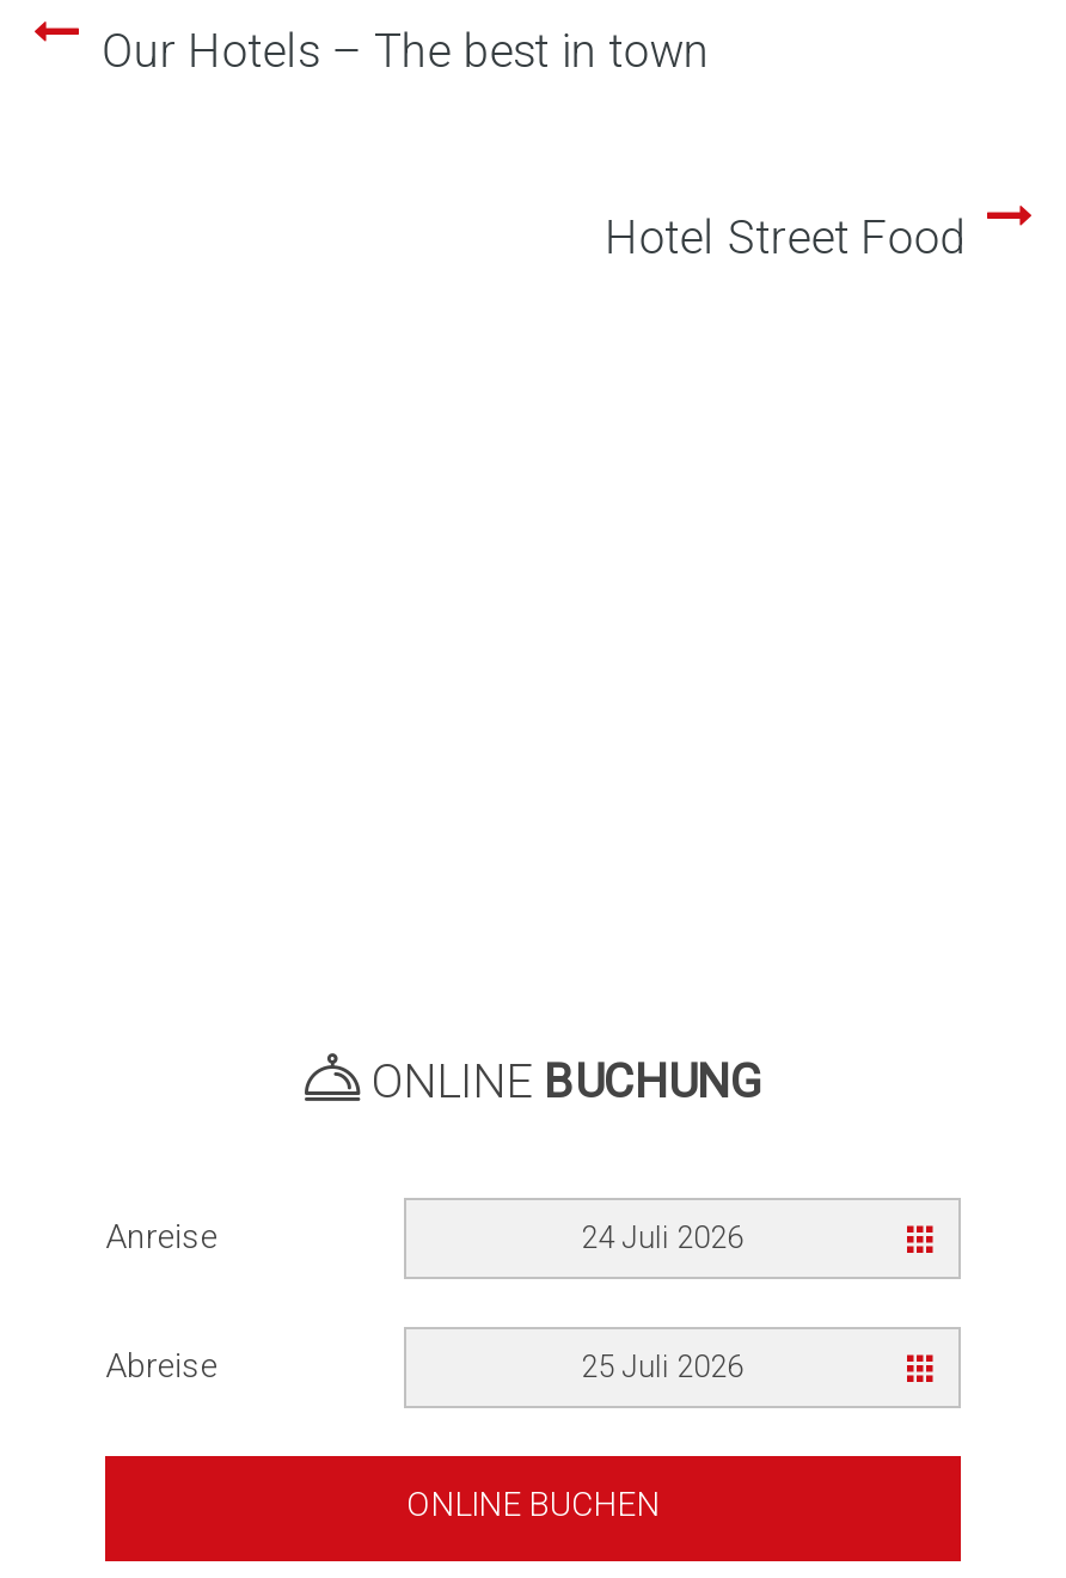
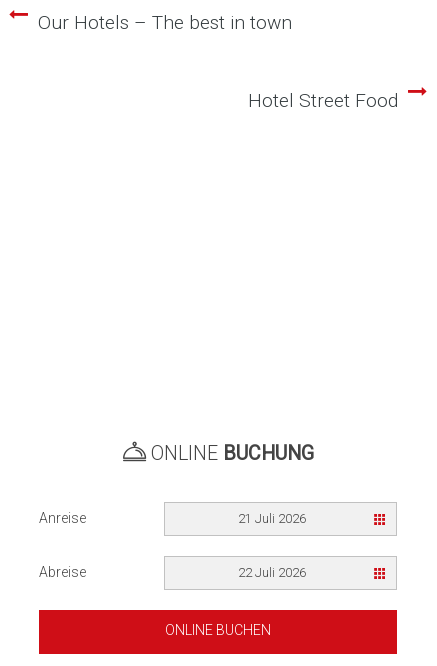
[581,1218,744,1254] 24 Juli 2026 -> [238,511,306,526] 21 Juli 2026
[581,1348,744,1383] 25 Juli 2026 -> [238,565,306,580] 22 Juli 2026

